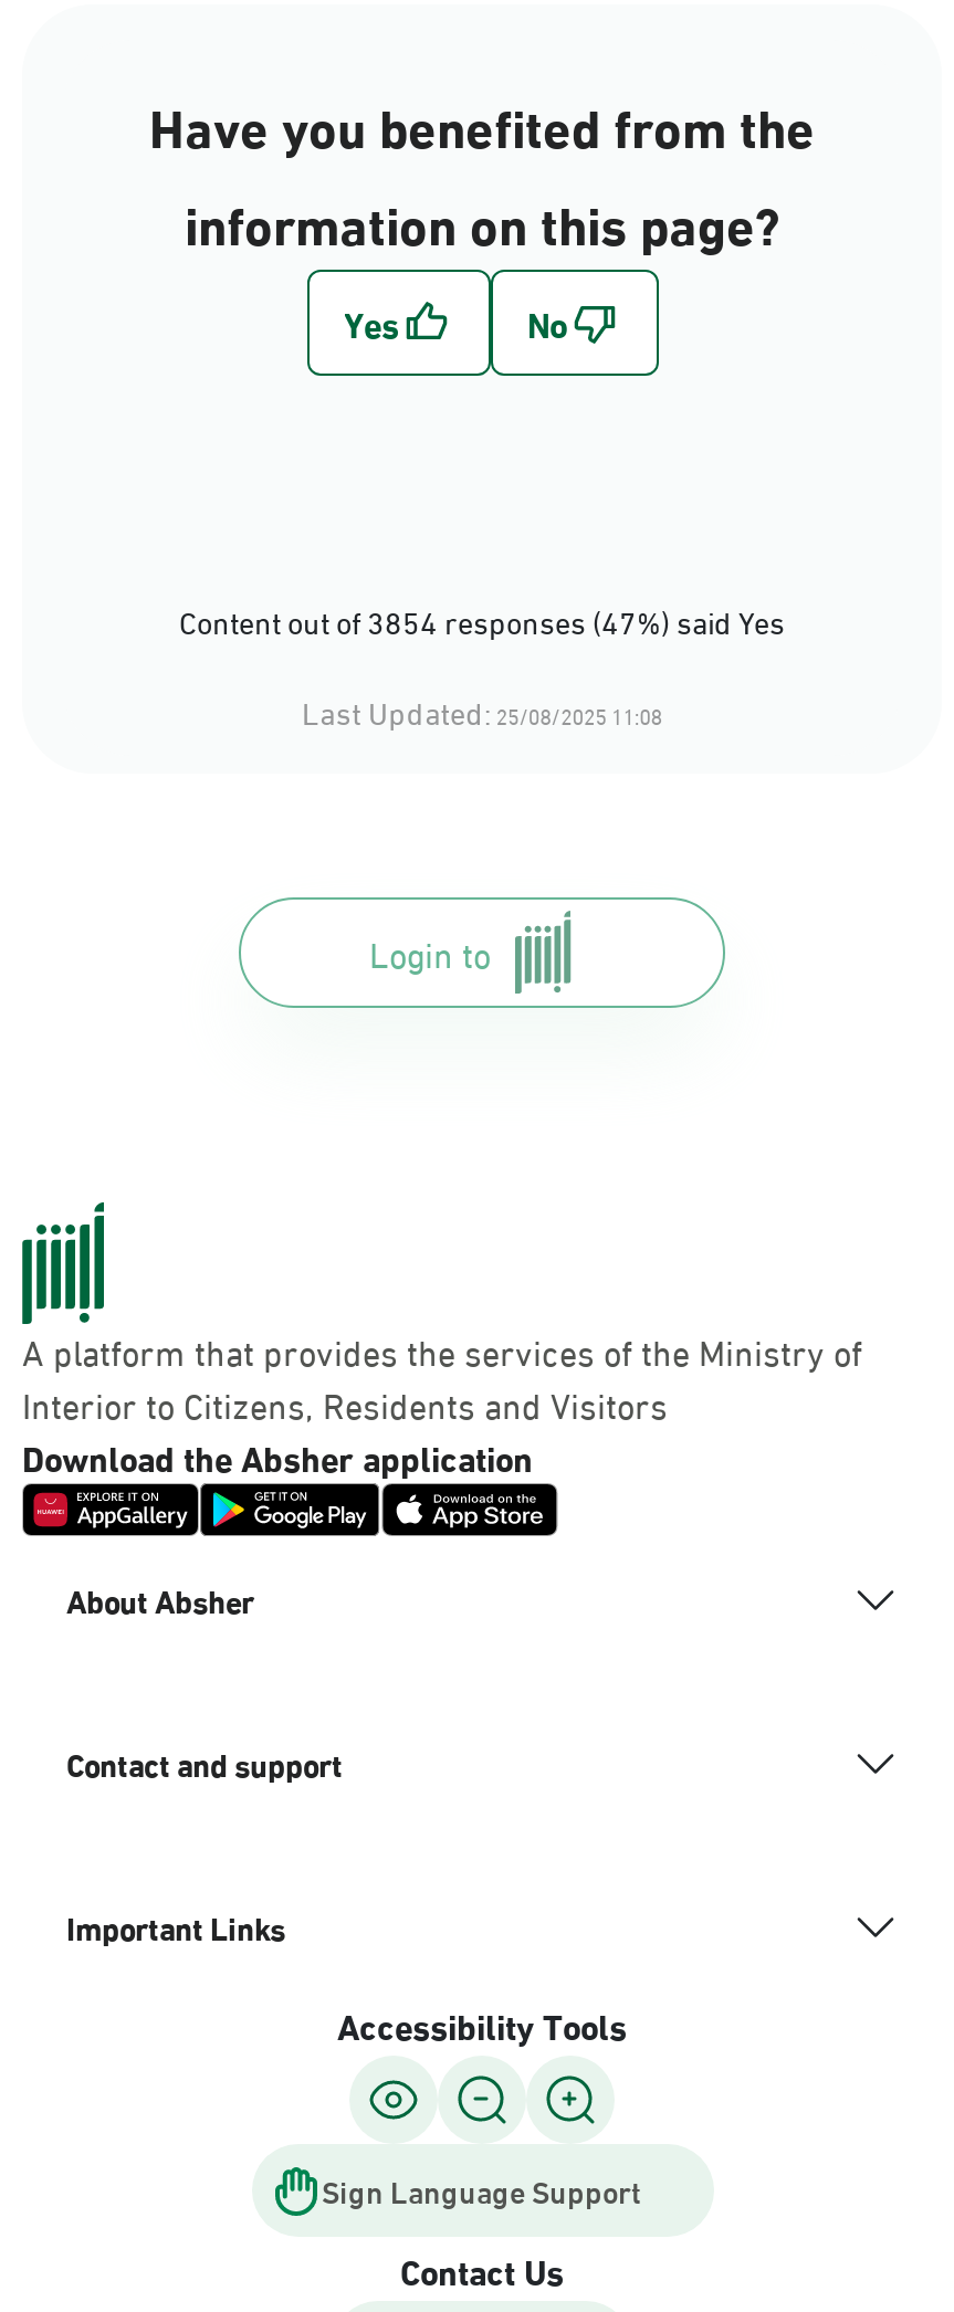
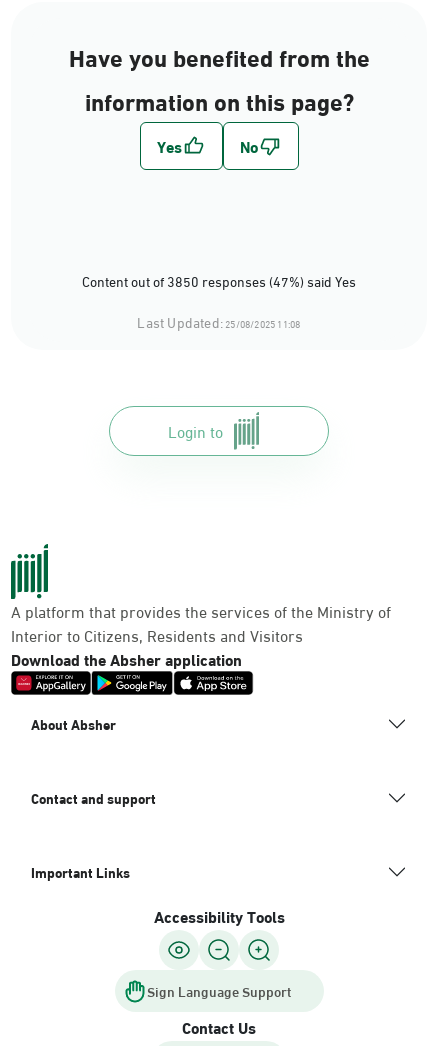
[179,592,785,647] Content out of 3854 responses (47%) said Yes -> [82,268,356,293] Content out of 3850 responses (47%) said Yes

